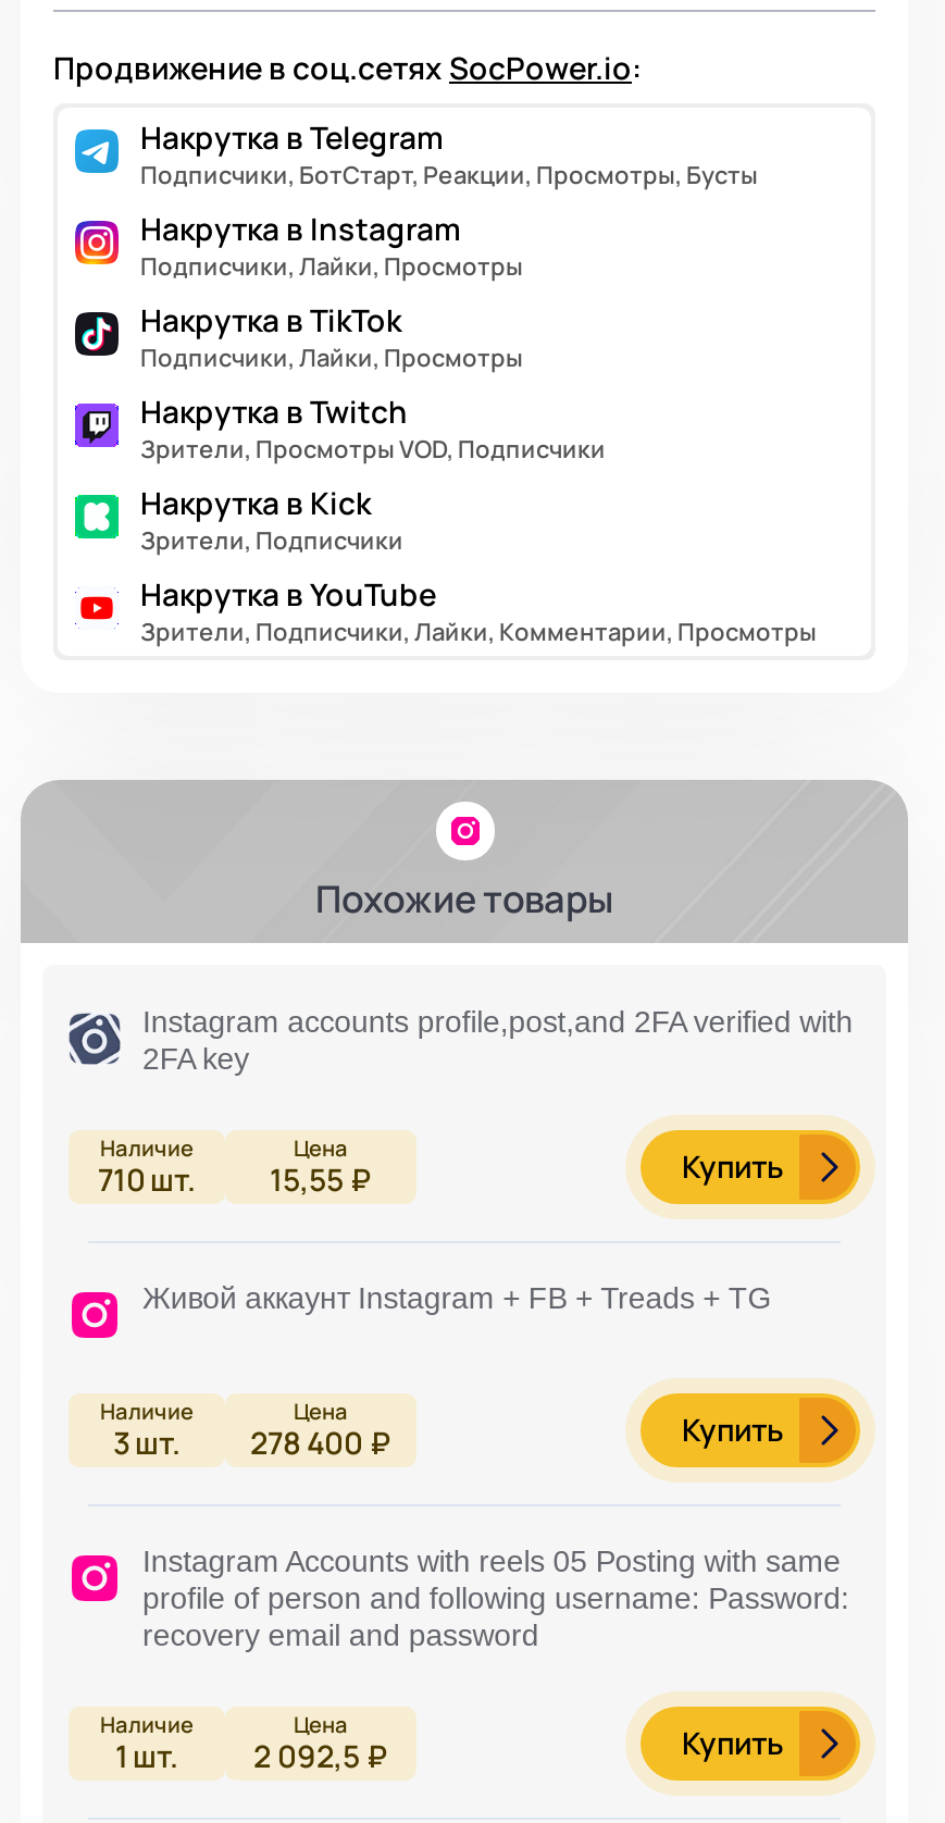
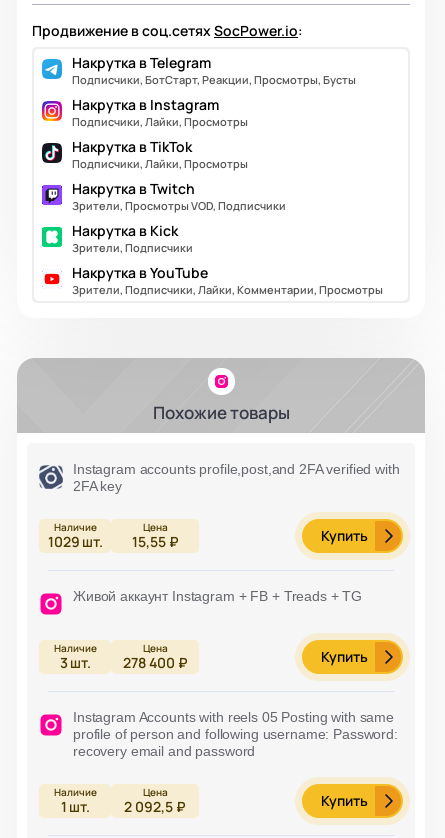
[98,1159,372,1200] 710 шт. 15,55 ₽ -> [47,532,178,551] 1029 шт. 15,55 ₽

